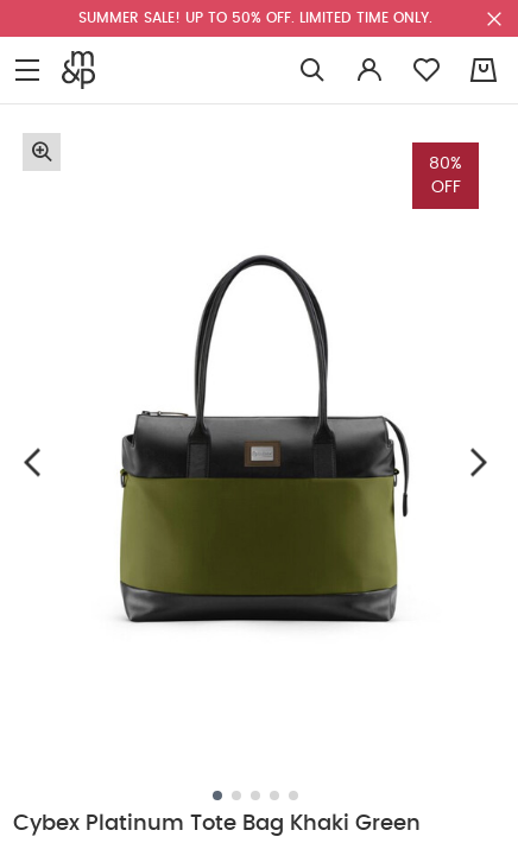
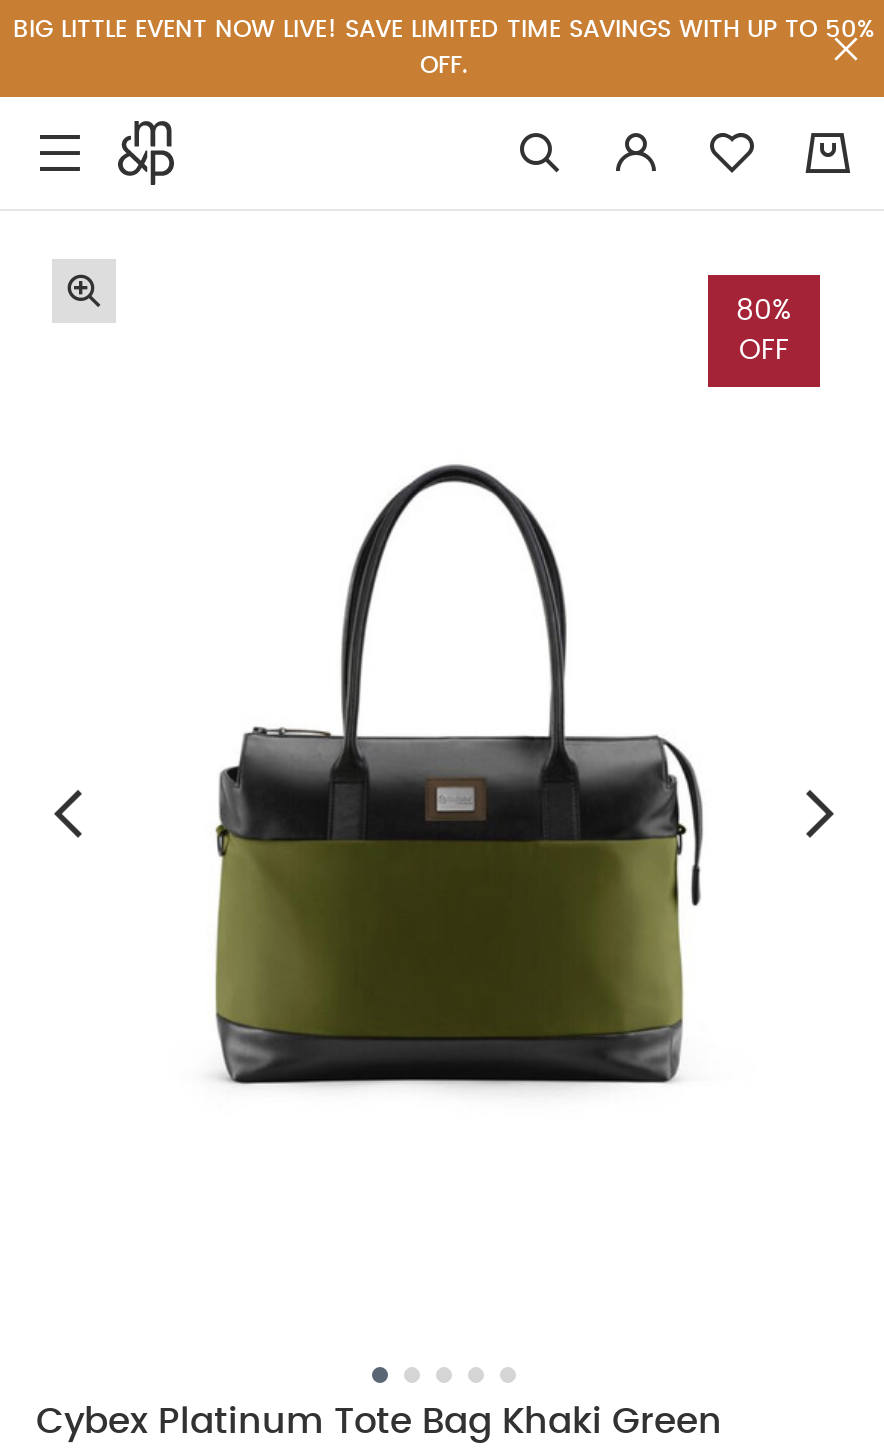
[78,11,432,25] SUMMER SALE! UP TO 50% OFF. LIMITED TIME ONLY. -> [13,17,875,77] BIG LITTLE EVENT NOW LIVE! SAVE LIMITED TIME SAVINGS WITH UP TO 50% | OFF.

